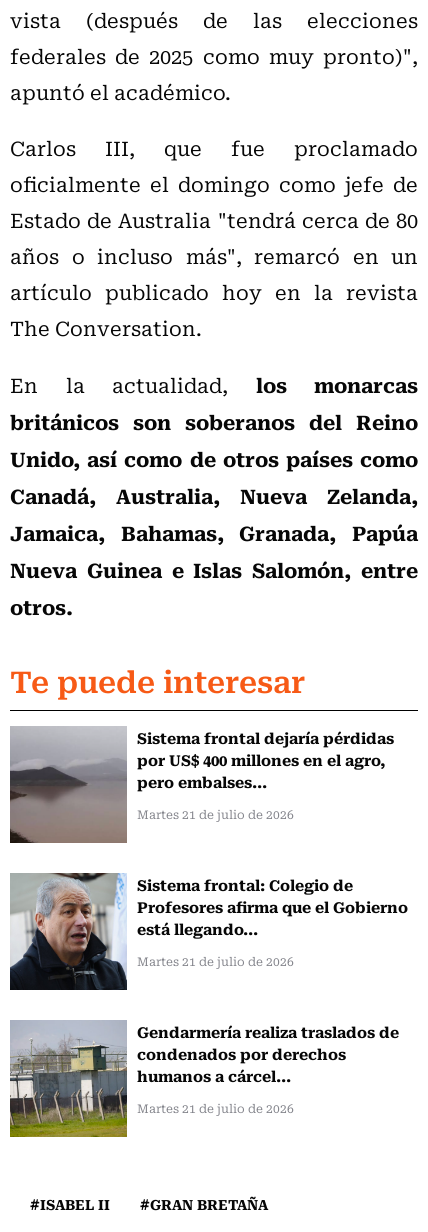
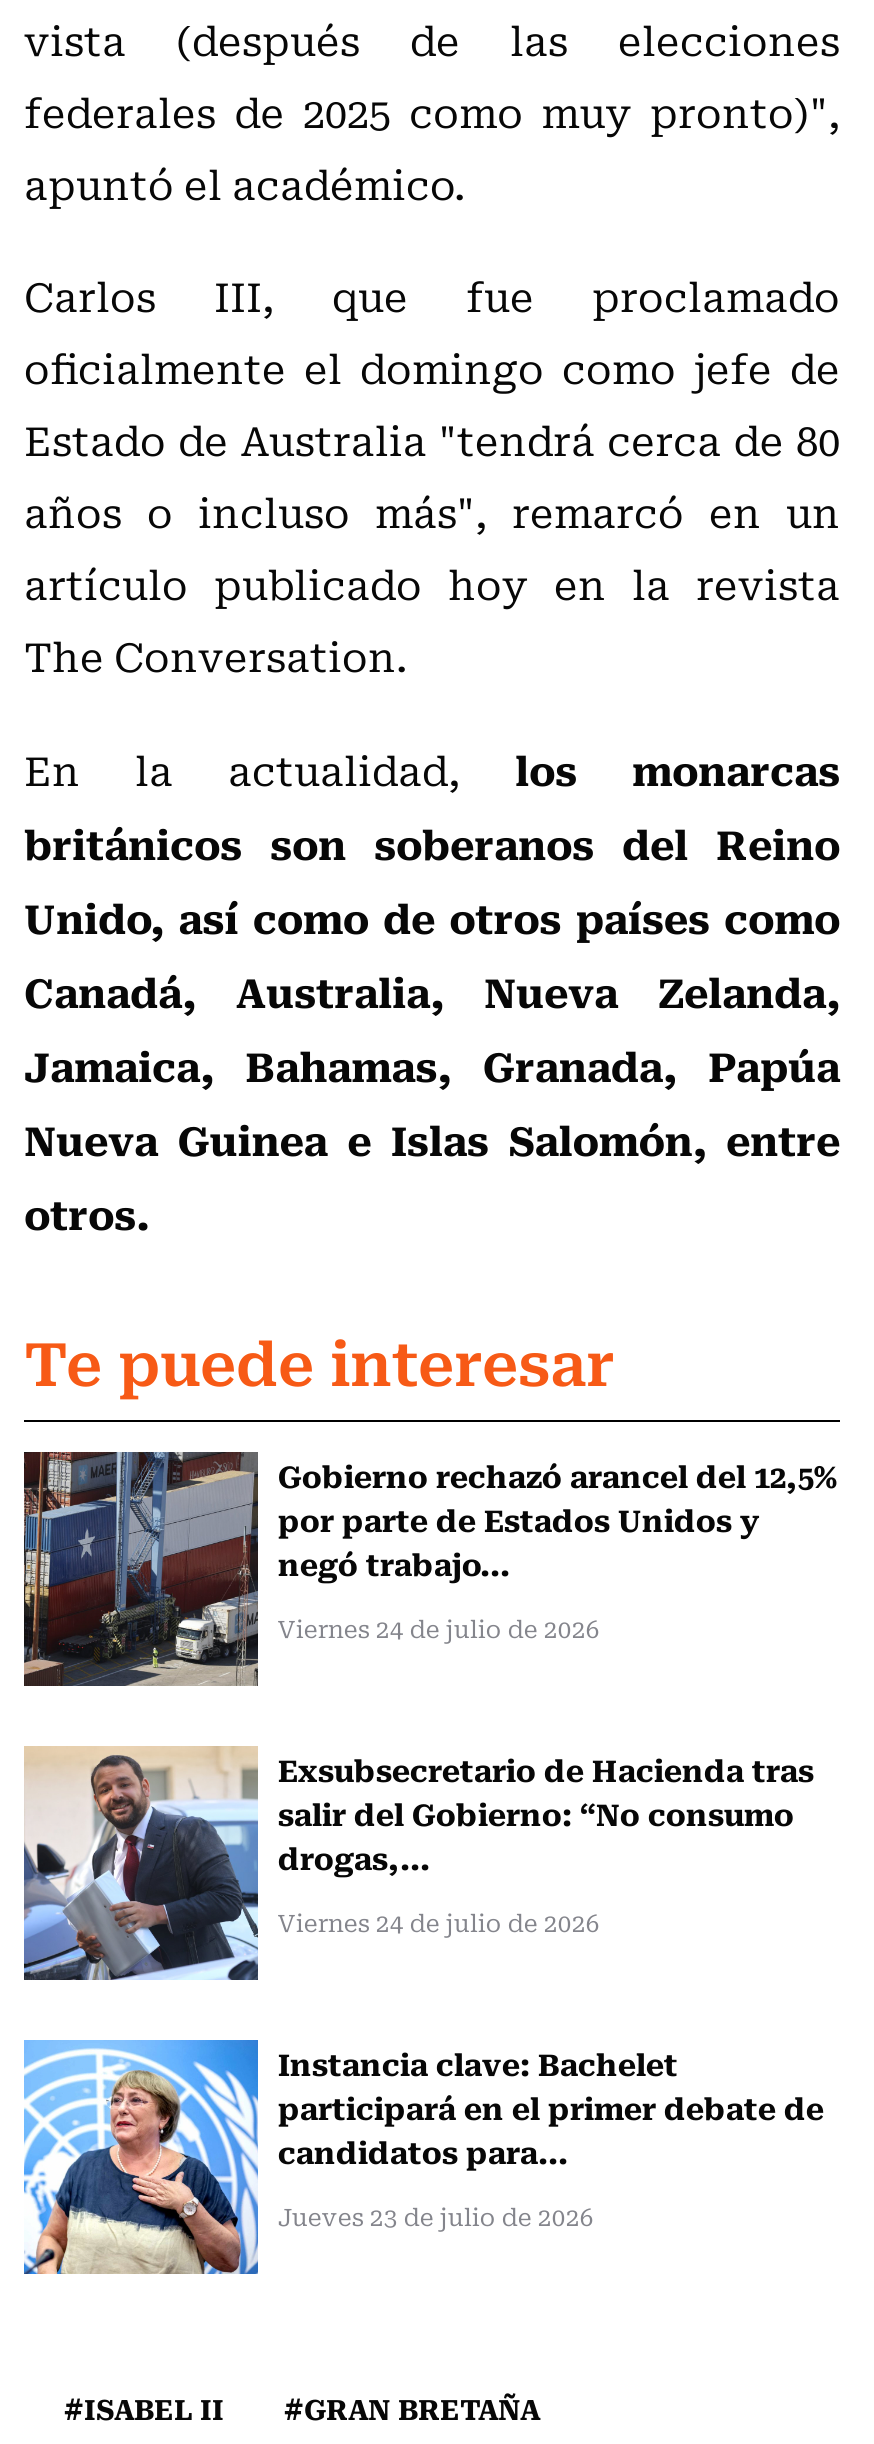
[10,725,394,843] [image] | Sistema frontal dejaría pérdidas | por US$ 400 millones en el agro, | pero embalses... -> [22,1450,838,1686] [image] | Gobierno rechazó arancel del 12,5% | por parte de Estados Unidos y | negó trabajo...
[137,805,294,823] Martes 21 de julio de 2026 -> [278,1610,600,1646] Viernes 24 de julio de 2026
[9,872,408,991] [image] | Sistema frontal: Colegio de | Profesores afirma que el Gobierno | está llegando... -> [22,1744,814,1982] [image] | Exsubsecretario de Hacienda tras | salir del Gobierno: “No consumo | drogas,...
[137,952,294,970] Martes 21 de julio de 2026 -> [278,1904,600,1940] Viernes 24 de julio de 2026
[9,1019,399,1138] [image] | Gendarmería realiza traslados de | condenados por derechos | humanos a cárcel... -> [22,2038,824,2276] [image] | Instancia clave: Bachelet | participará en el primer debate de | candidatos para...
[137,1099,294,1117] Martes 21 de julio de 2026 -> [278,2198,594,2234] Jueves 23 de julio de 2026

